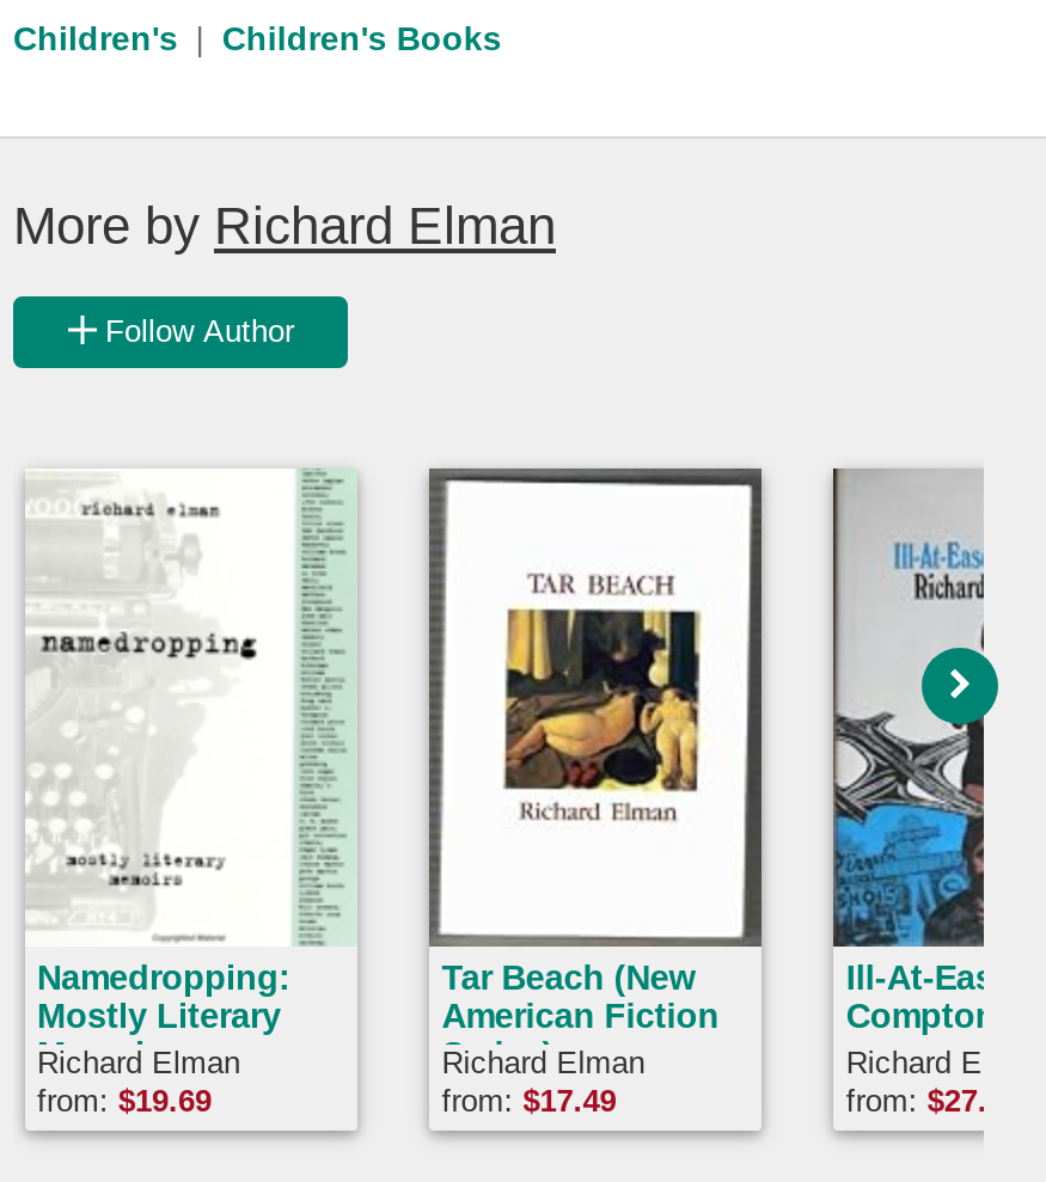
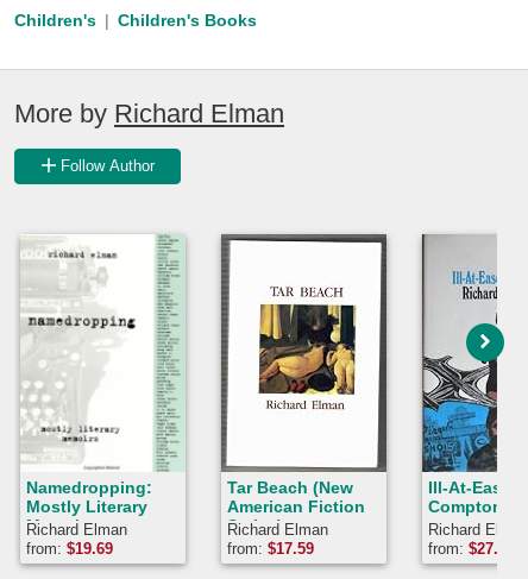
[442,1083,616,1118] from: $17.49 -> [227,540,314,557] from: $17.59

